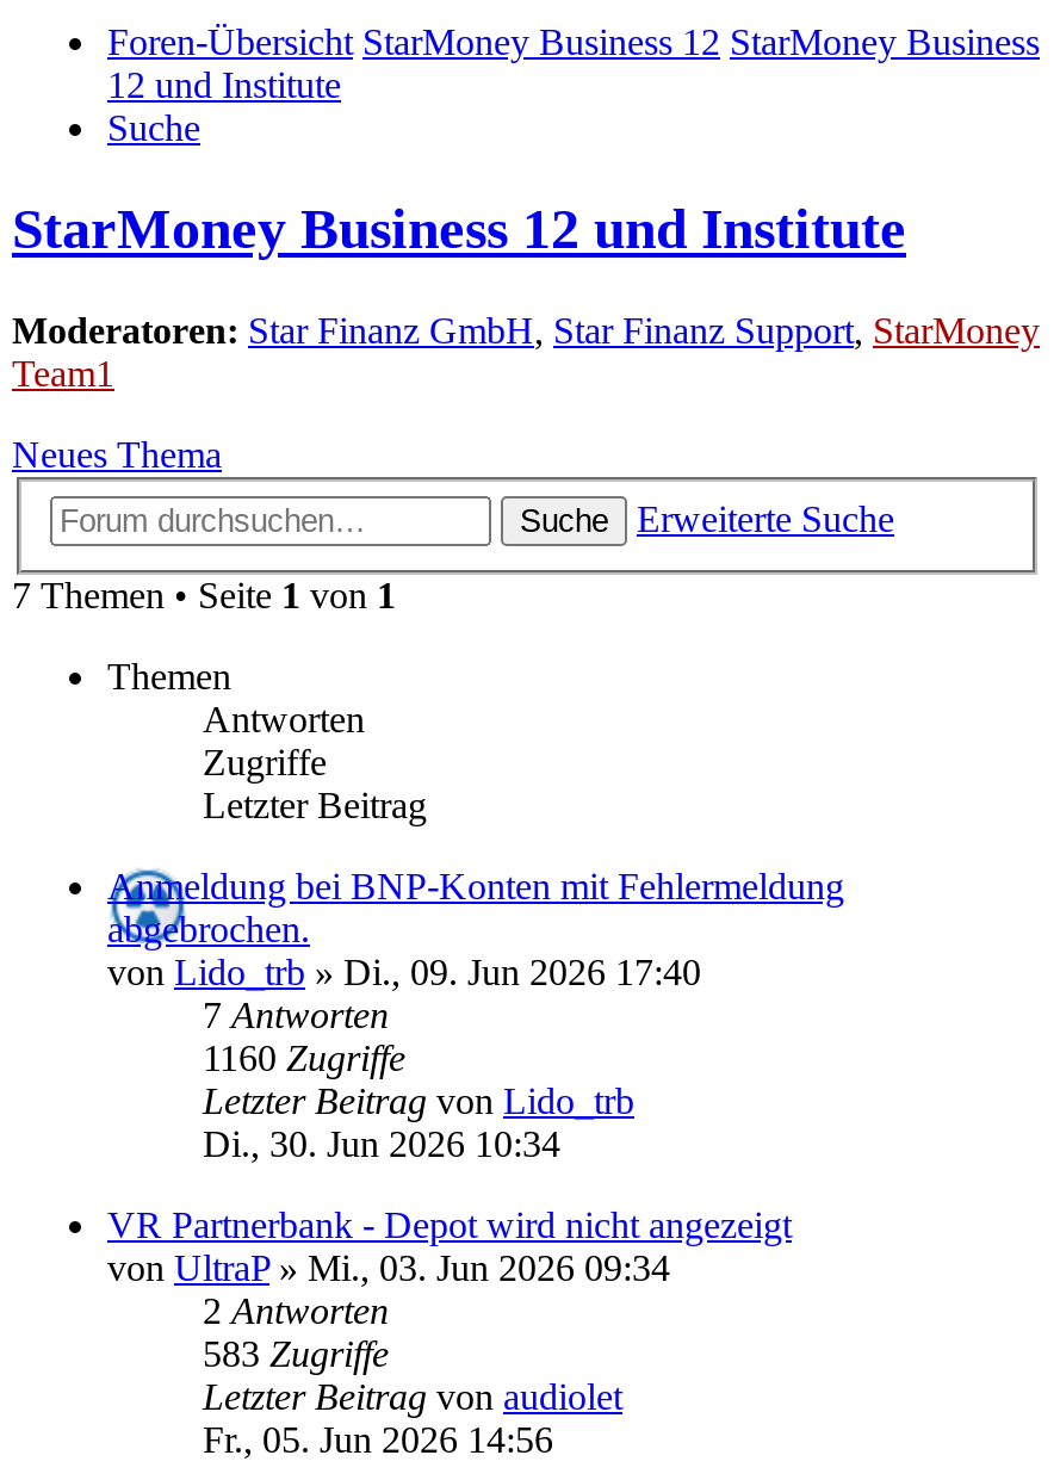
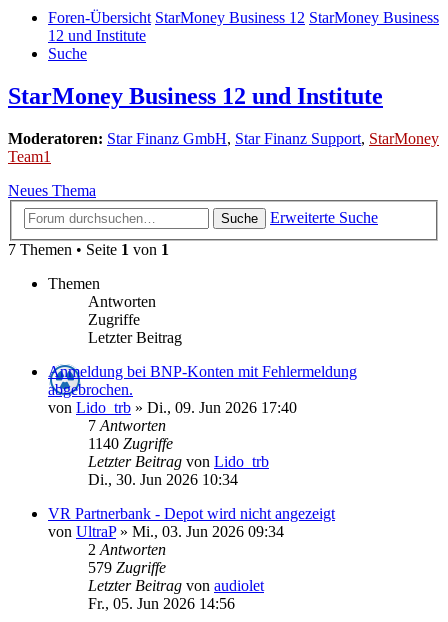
[203,1037,405,1078] 1160 Zugriffe -> [88,435,173,452] 1140 Zugriffe
[203,1333,389,1374] 583 Zugriffe -> [88,559,166,576] 579 Zugriffe

